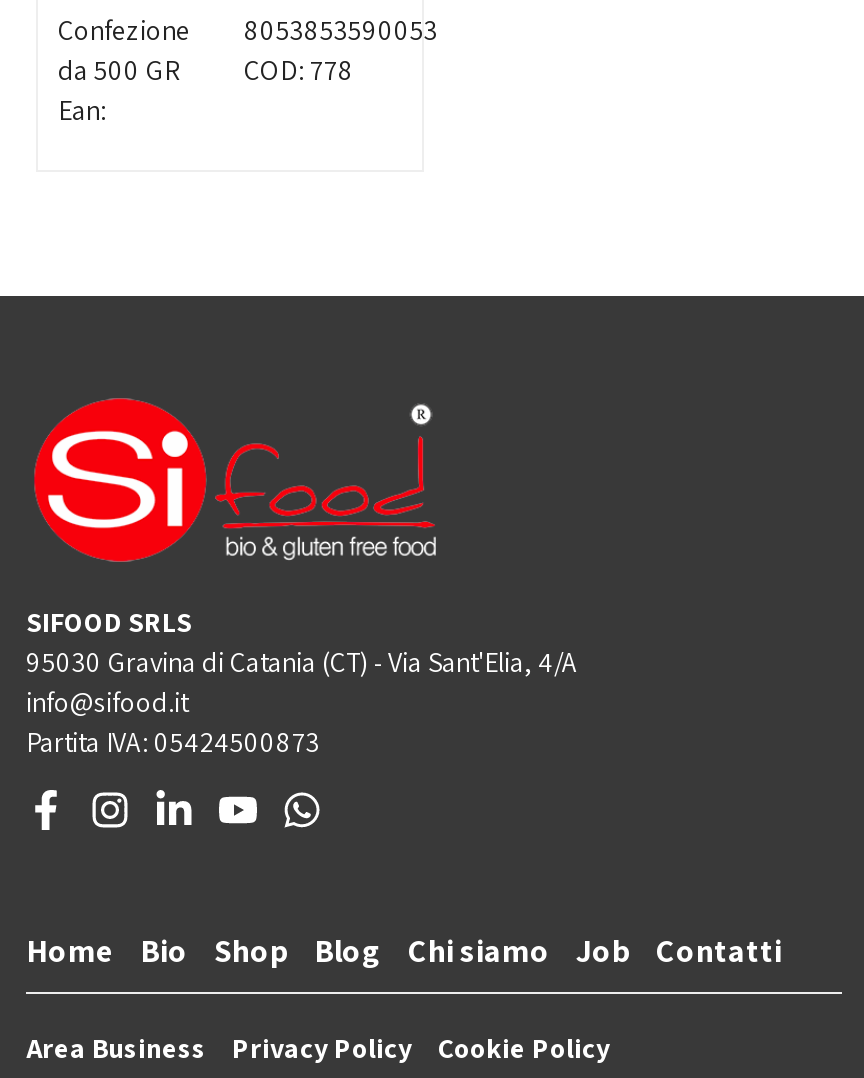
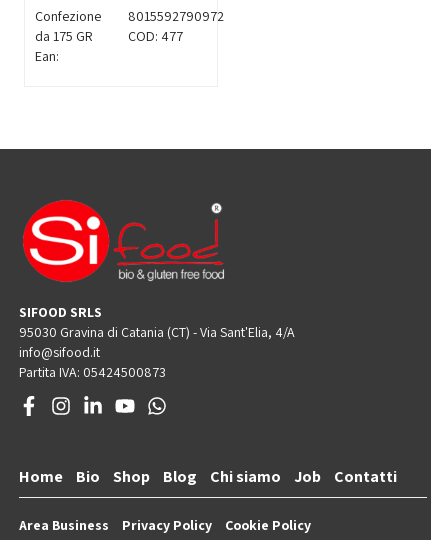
[58,13,438,49] Confezione 8053853590053 -> [35,7,224,25] Confezione 8015592790972
[58,53,180,89] da 500 GR -> [35,27,93,45] da 175 GR
[244,53,354,89] COD: 778 -> [128,27,183,45] COD: 477

